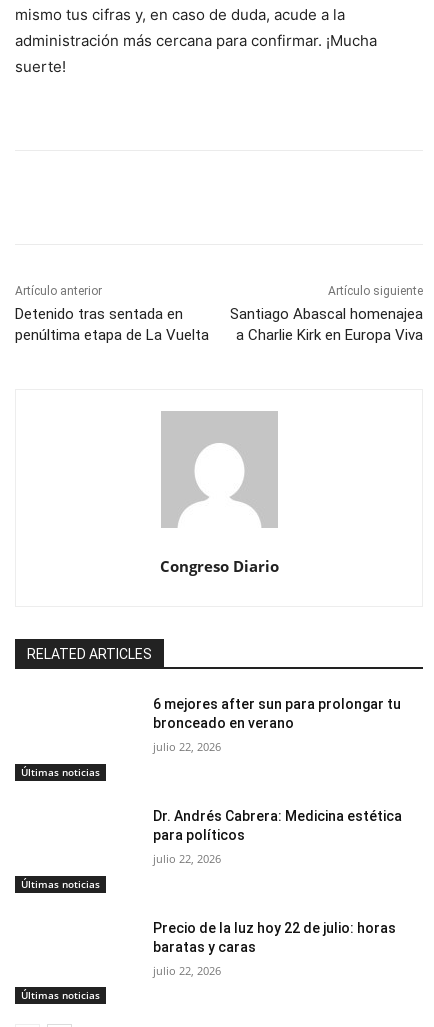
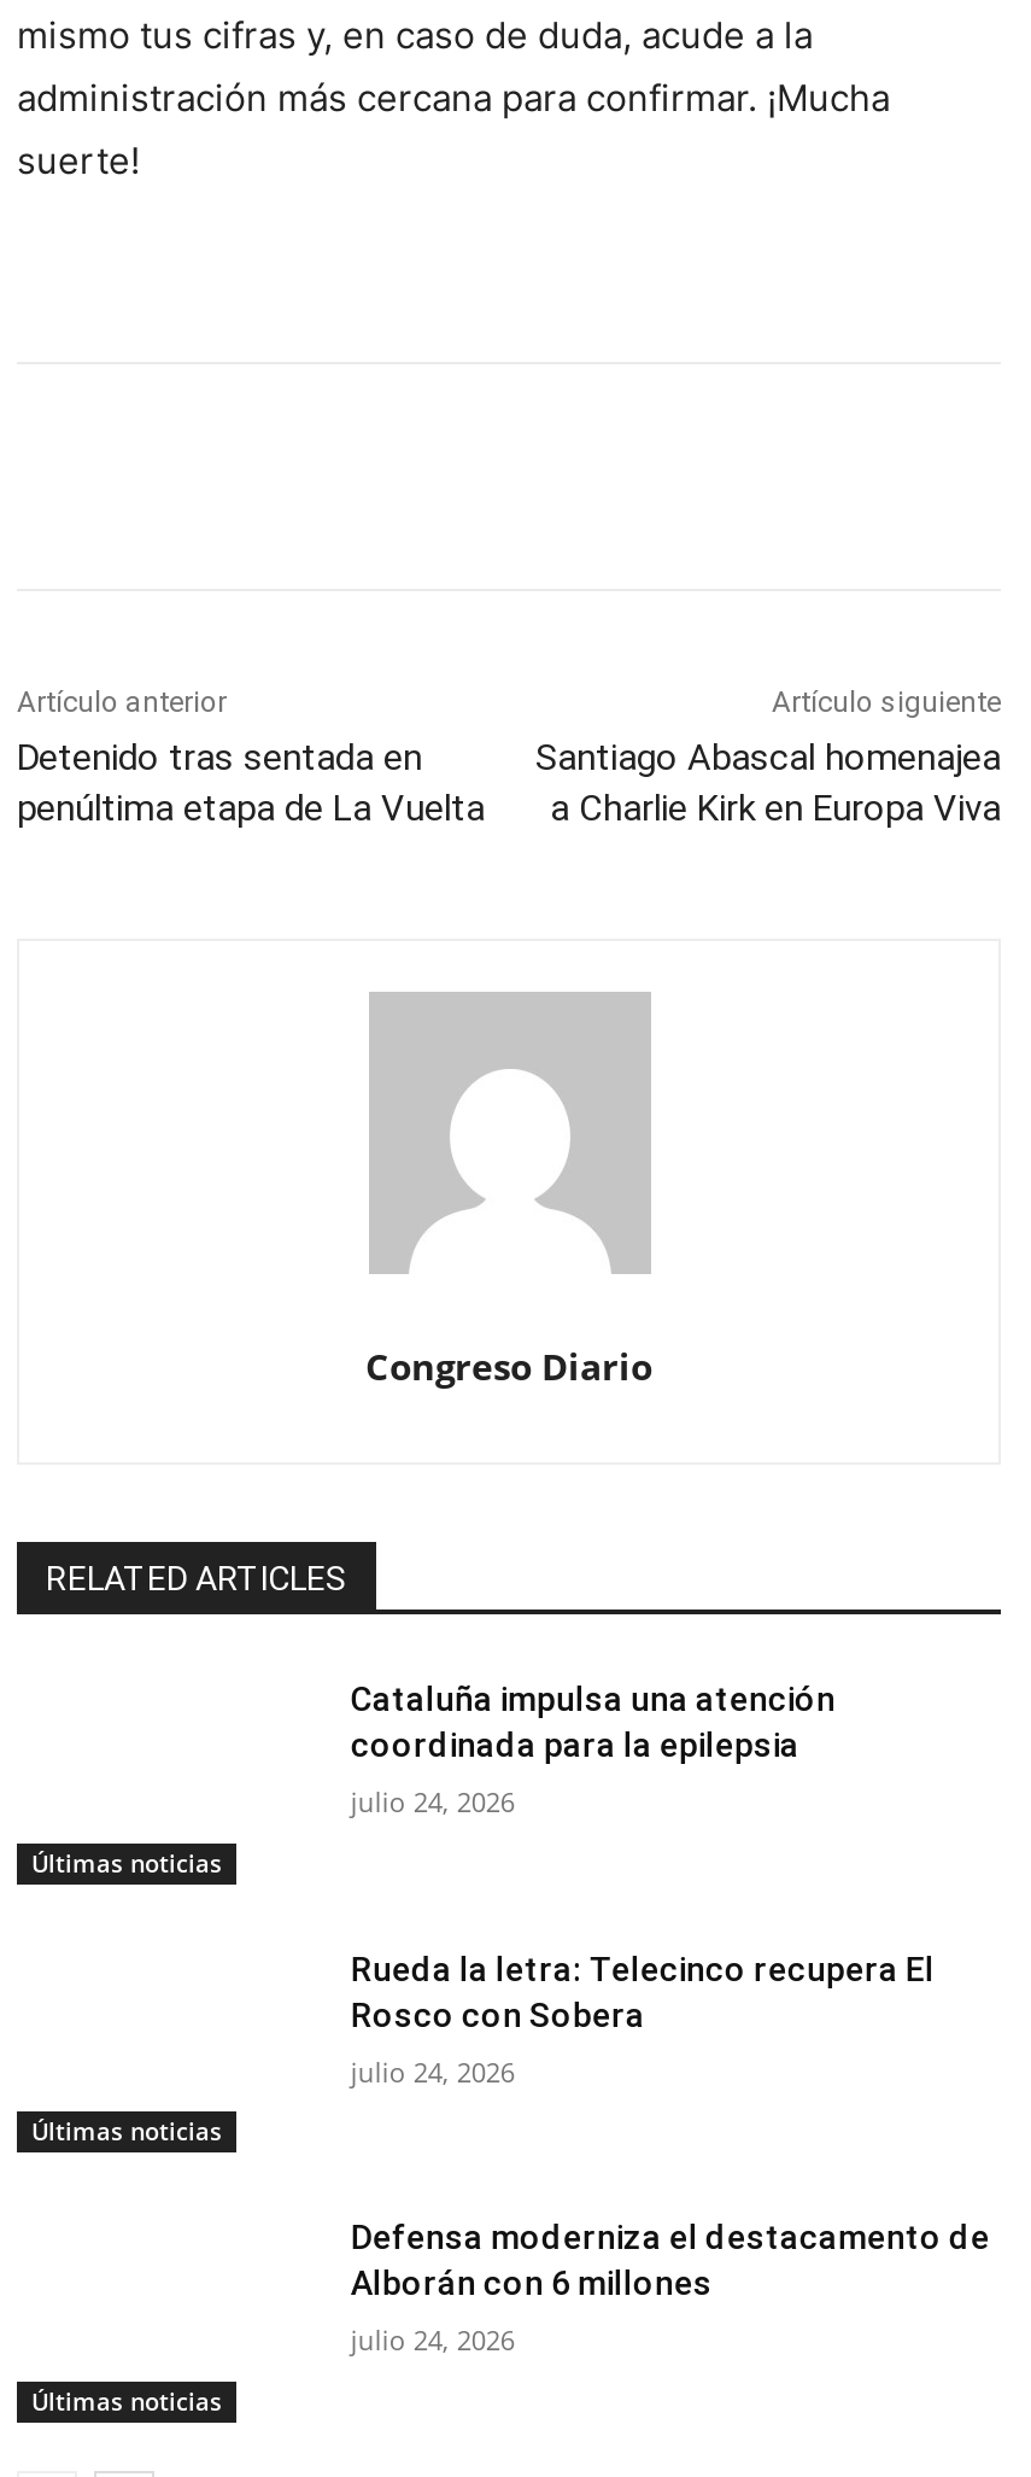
[153,696,401,731] 6 mejores after sun para prolongar tu | bronceado en verano -> [351,1679,835,1764] Cataluña impulsa una atención | coordinada para la epilepsia
[153,739,221,754] julio 22, 2026 -> [351,1783,515,1819] julio 24, 2026
[153,808,402,843] Dr. Andrés Cabrera: Medicina estética | para políticos -> [351,1949,934,2033] Rueda la letra: Telecinco recupera El | Rosco con Sobera
[153,851,221,866] julio 22, 2026 -> [351,2052,515,2088] julio 24, 2026
[153,920,396,955] Precio de la luz hoy 22 de julio: horas | baratas y caras -> [351,2218,990,2303] Defensa moderniza el destacamento de | Alborán con 6 millones
[153,963,221,978] julio 22, 2026 -> [351,2322,515,2358] julio 24, 2026

